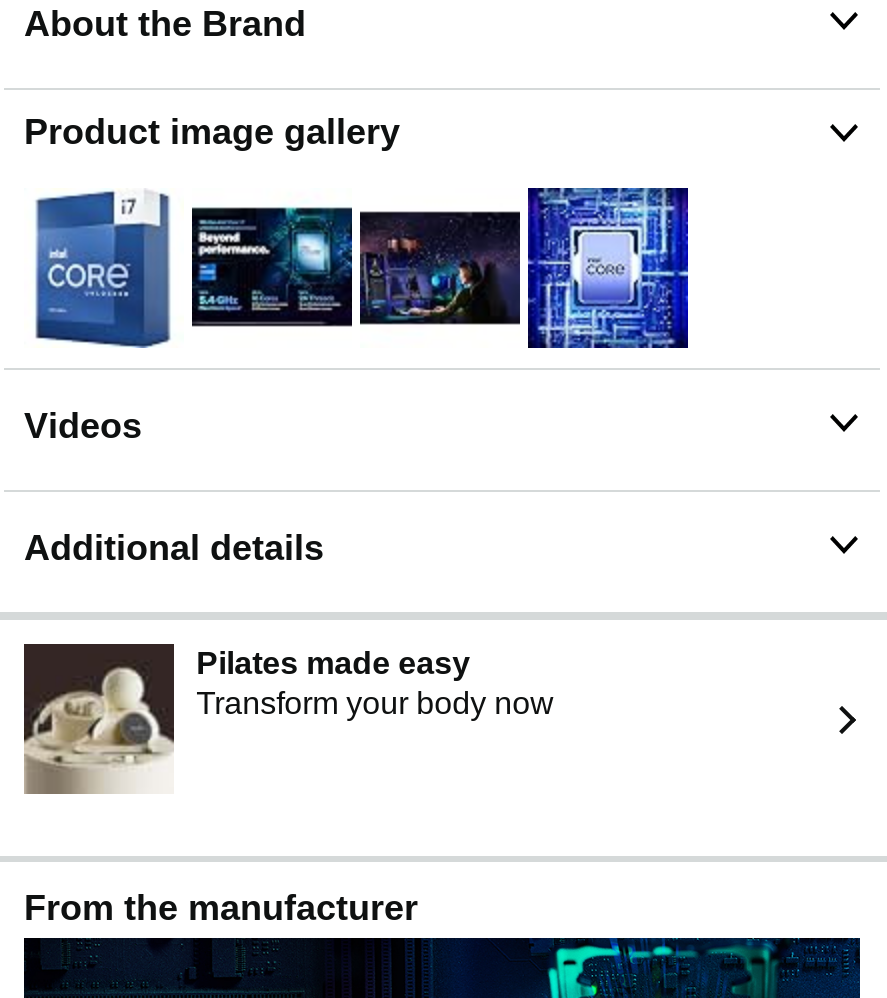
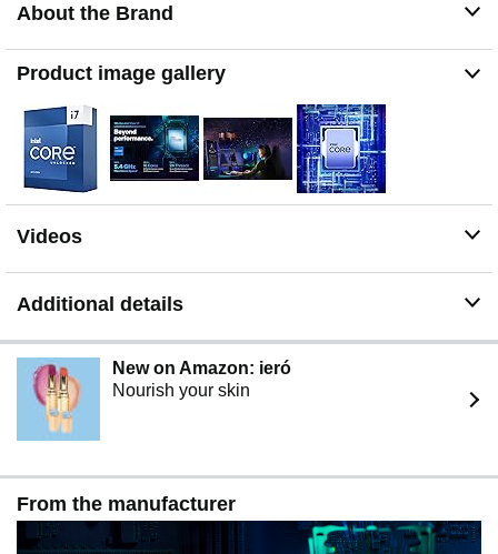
[22,642,554,796] [image] | Pilates made easy | Transform your body now -> [17,357,291,441] [image] | New on Amazon: ieró | Nourish your skin

